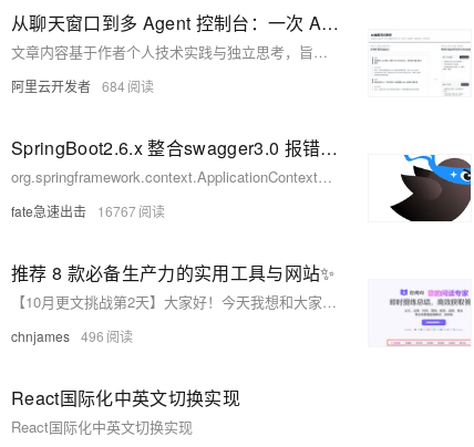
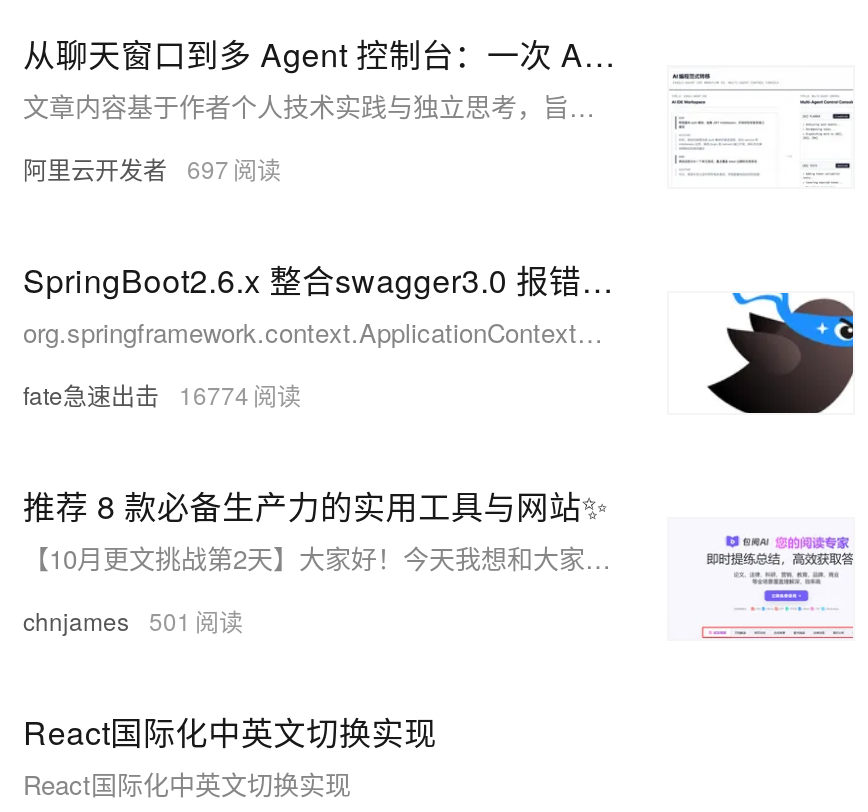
[11,76,125,95] 阿里云开发者 684 -> [23,151,229,185] 阿里云开发者 697
[11,201,136,220] fate急速出击 16767 -> [23,377,249,411] fate急速出击 16774
[11,326,104,345] chnjames 496 -> [23,603,191,637] chnjames 501

